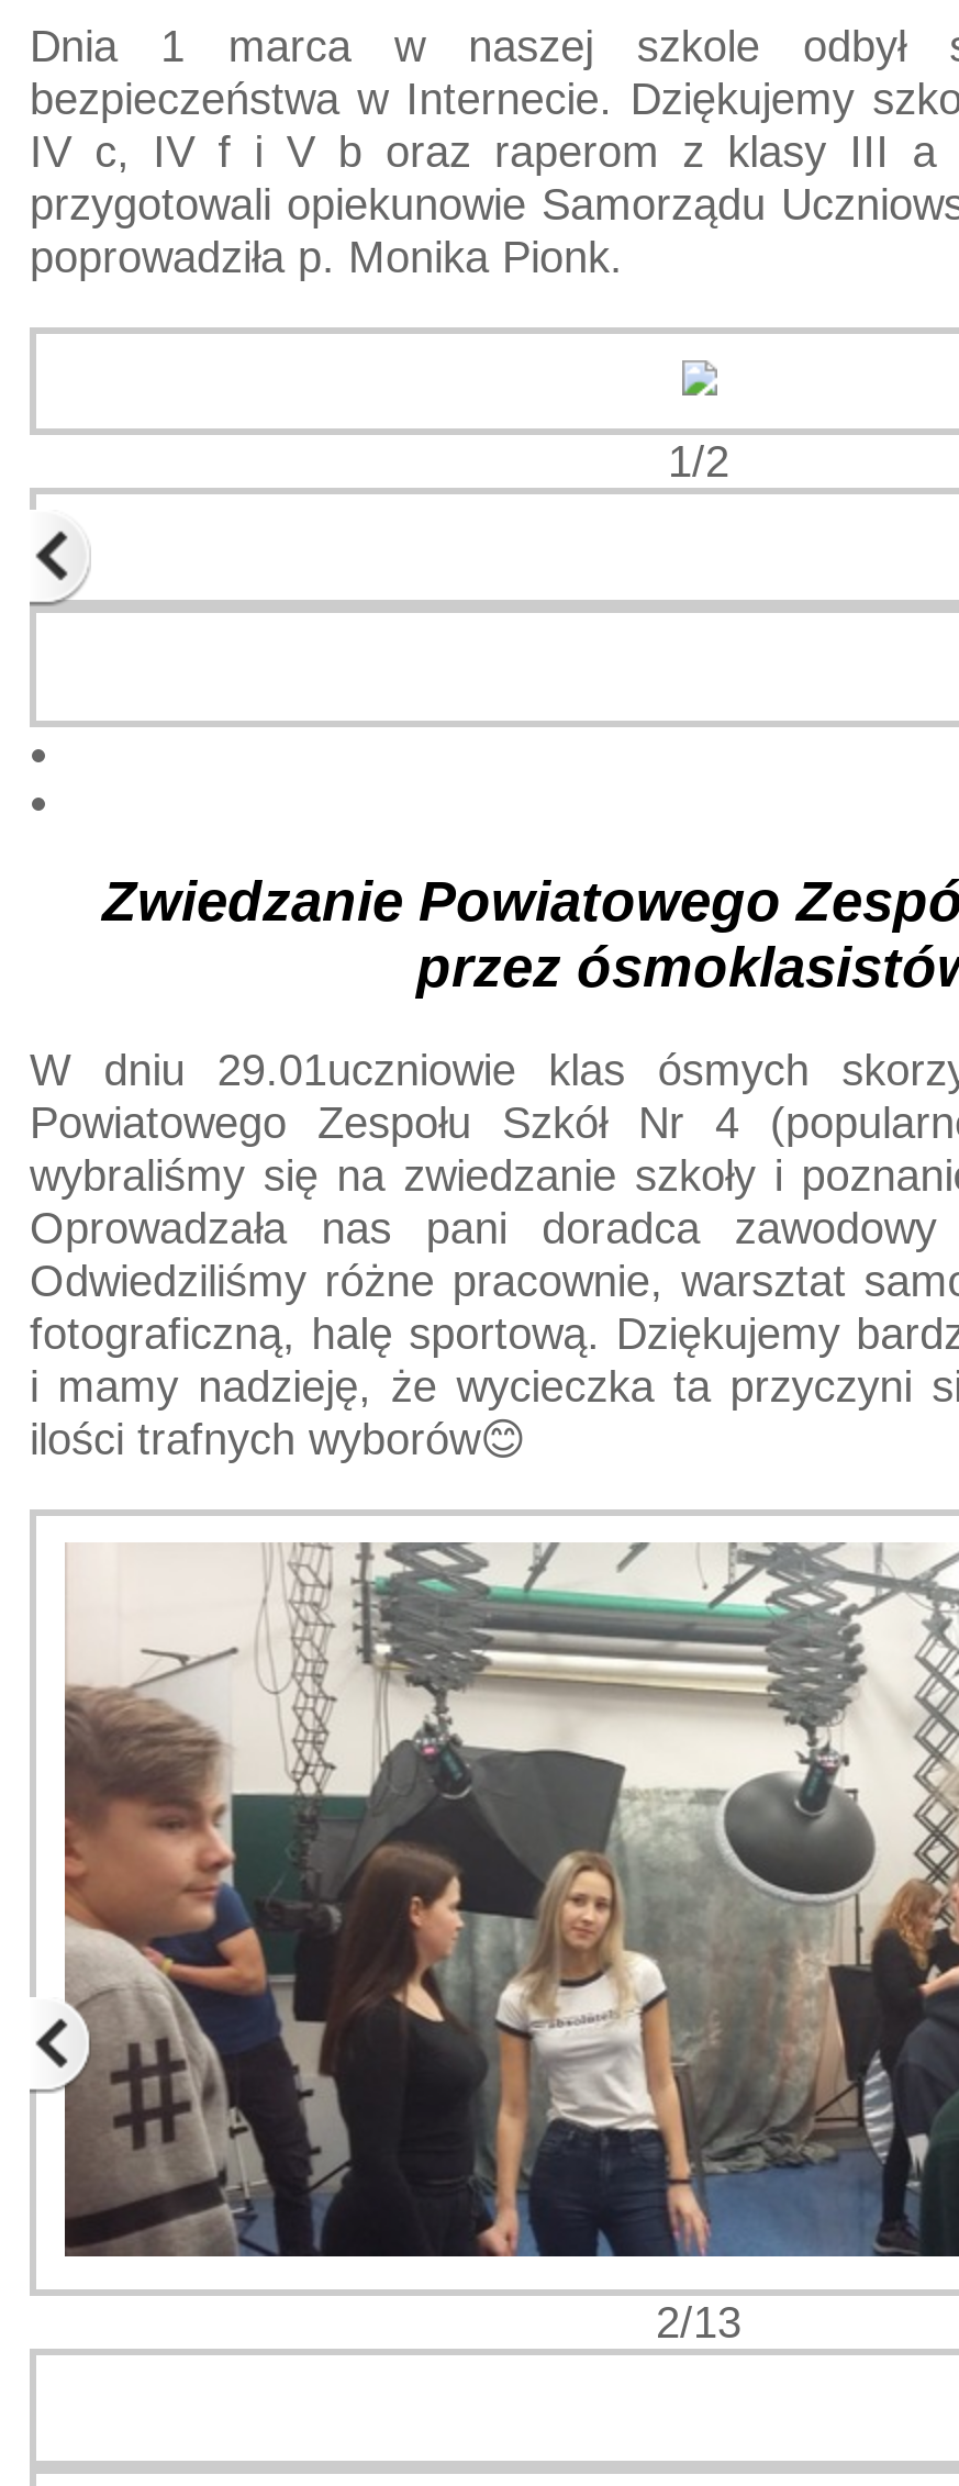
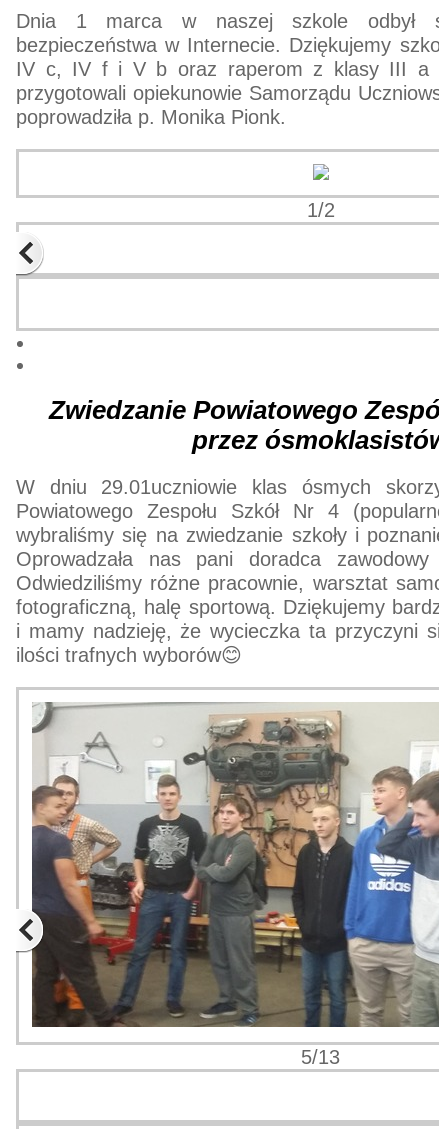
[63,1542,952,2346] [image] | 2/13 -> [31,701,436,1068] [image] | 5/13

